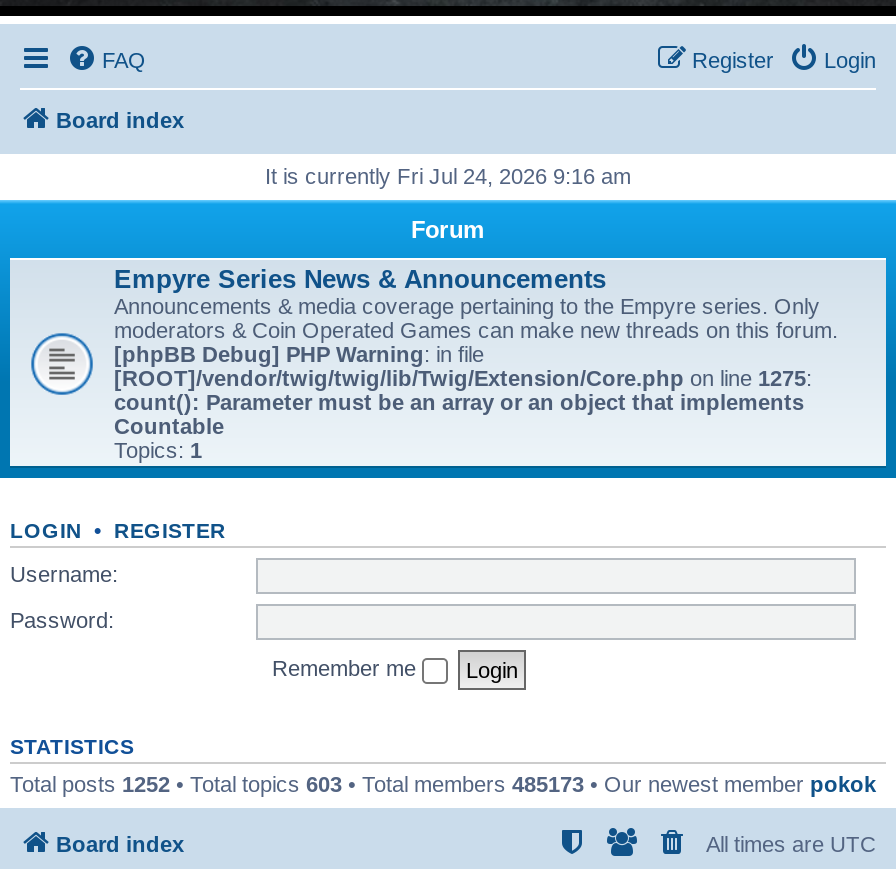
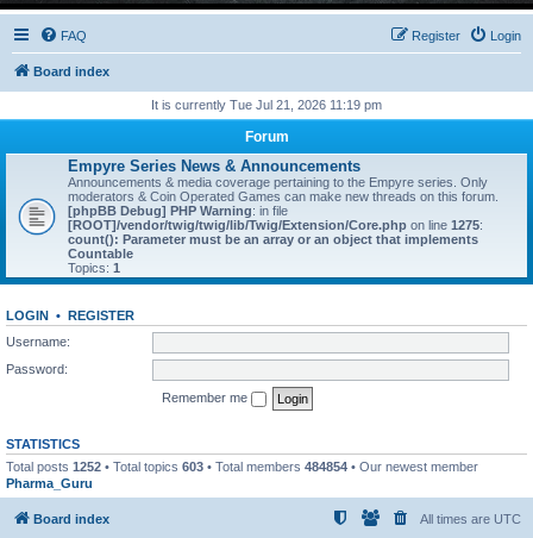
[265,164,631,188] It is currently Fri Jul 24, 2026 9:16 am -> [151,98,382,112] It is currently Tue Jul 21, 2026 11:19 pm
[10,771,876,795] Total posts 1252 • Total topics 603 • Total members 485173 • Our newest member pokok -> [6,459,478,490] Total posts 1252 • Total topics 603 • Total members 484854 • Our newest member | Pharma_Guru

